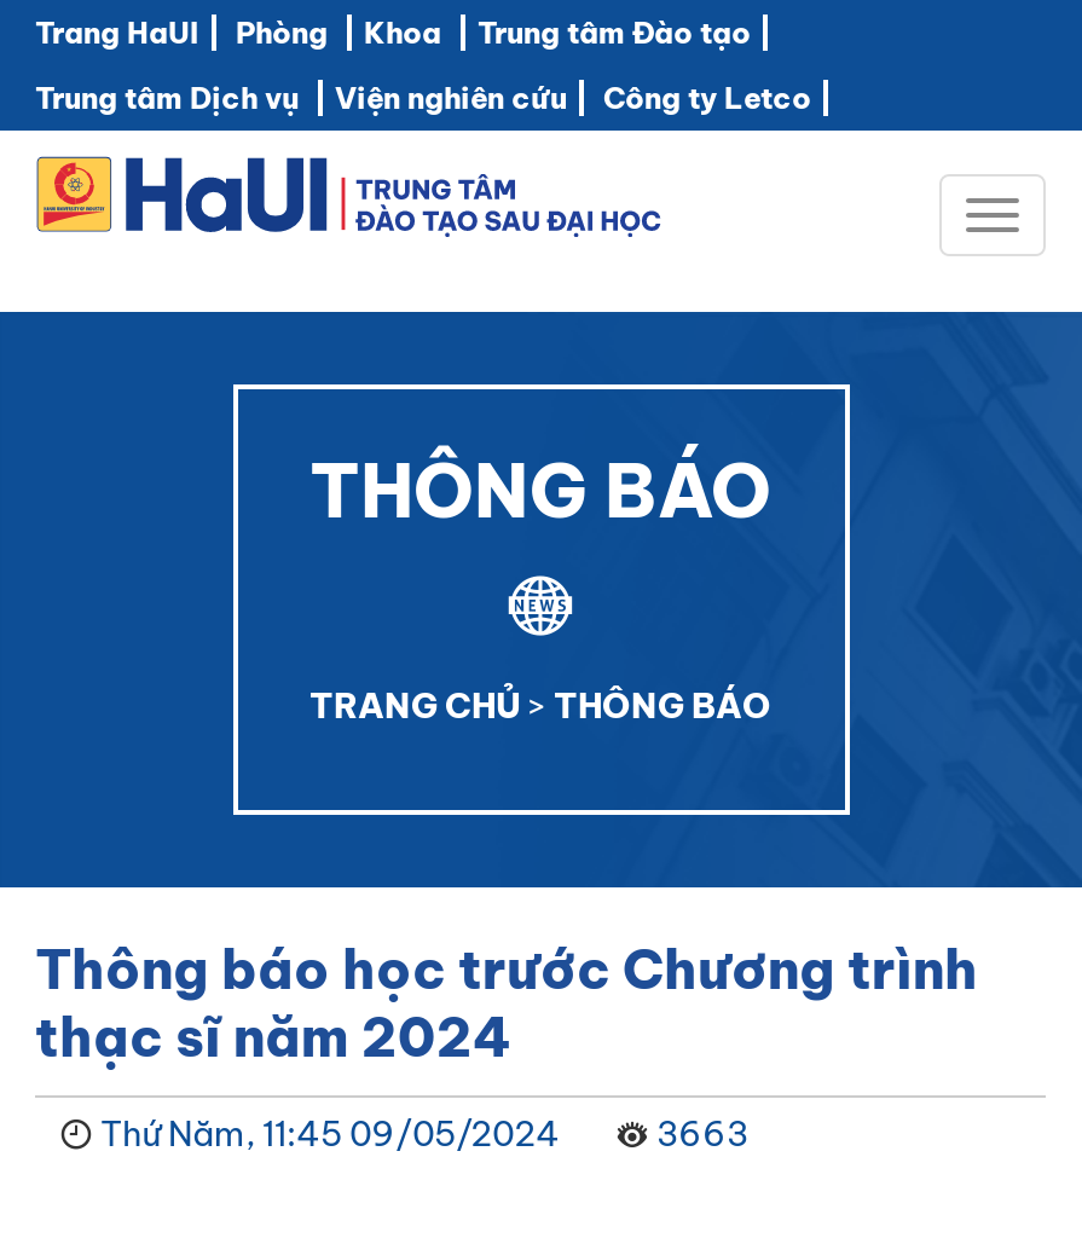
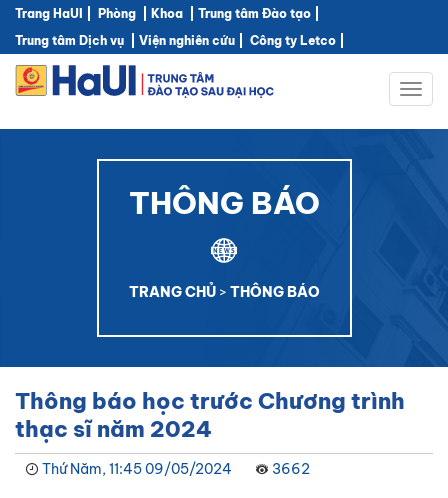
[656,1112,748,1156] 3663 -> [272,460,310,478] 3662

